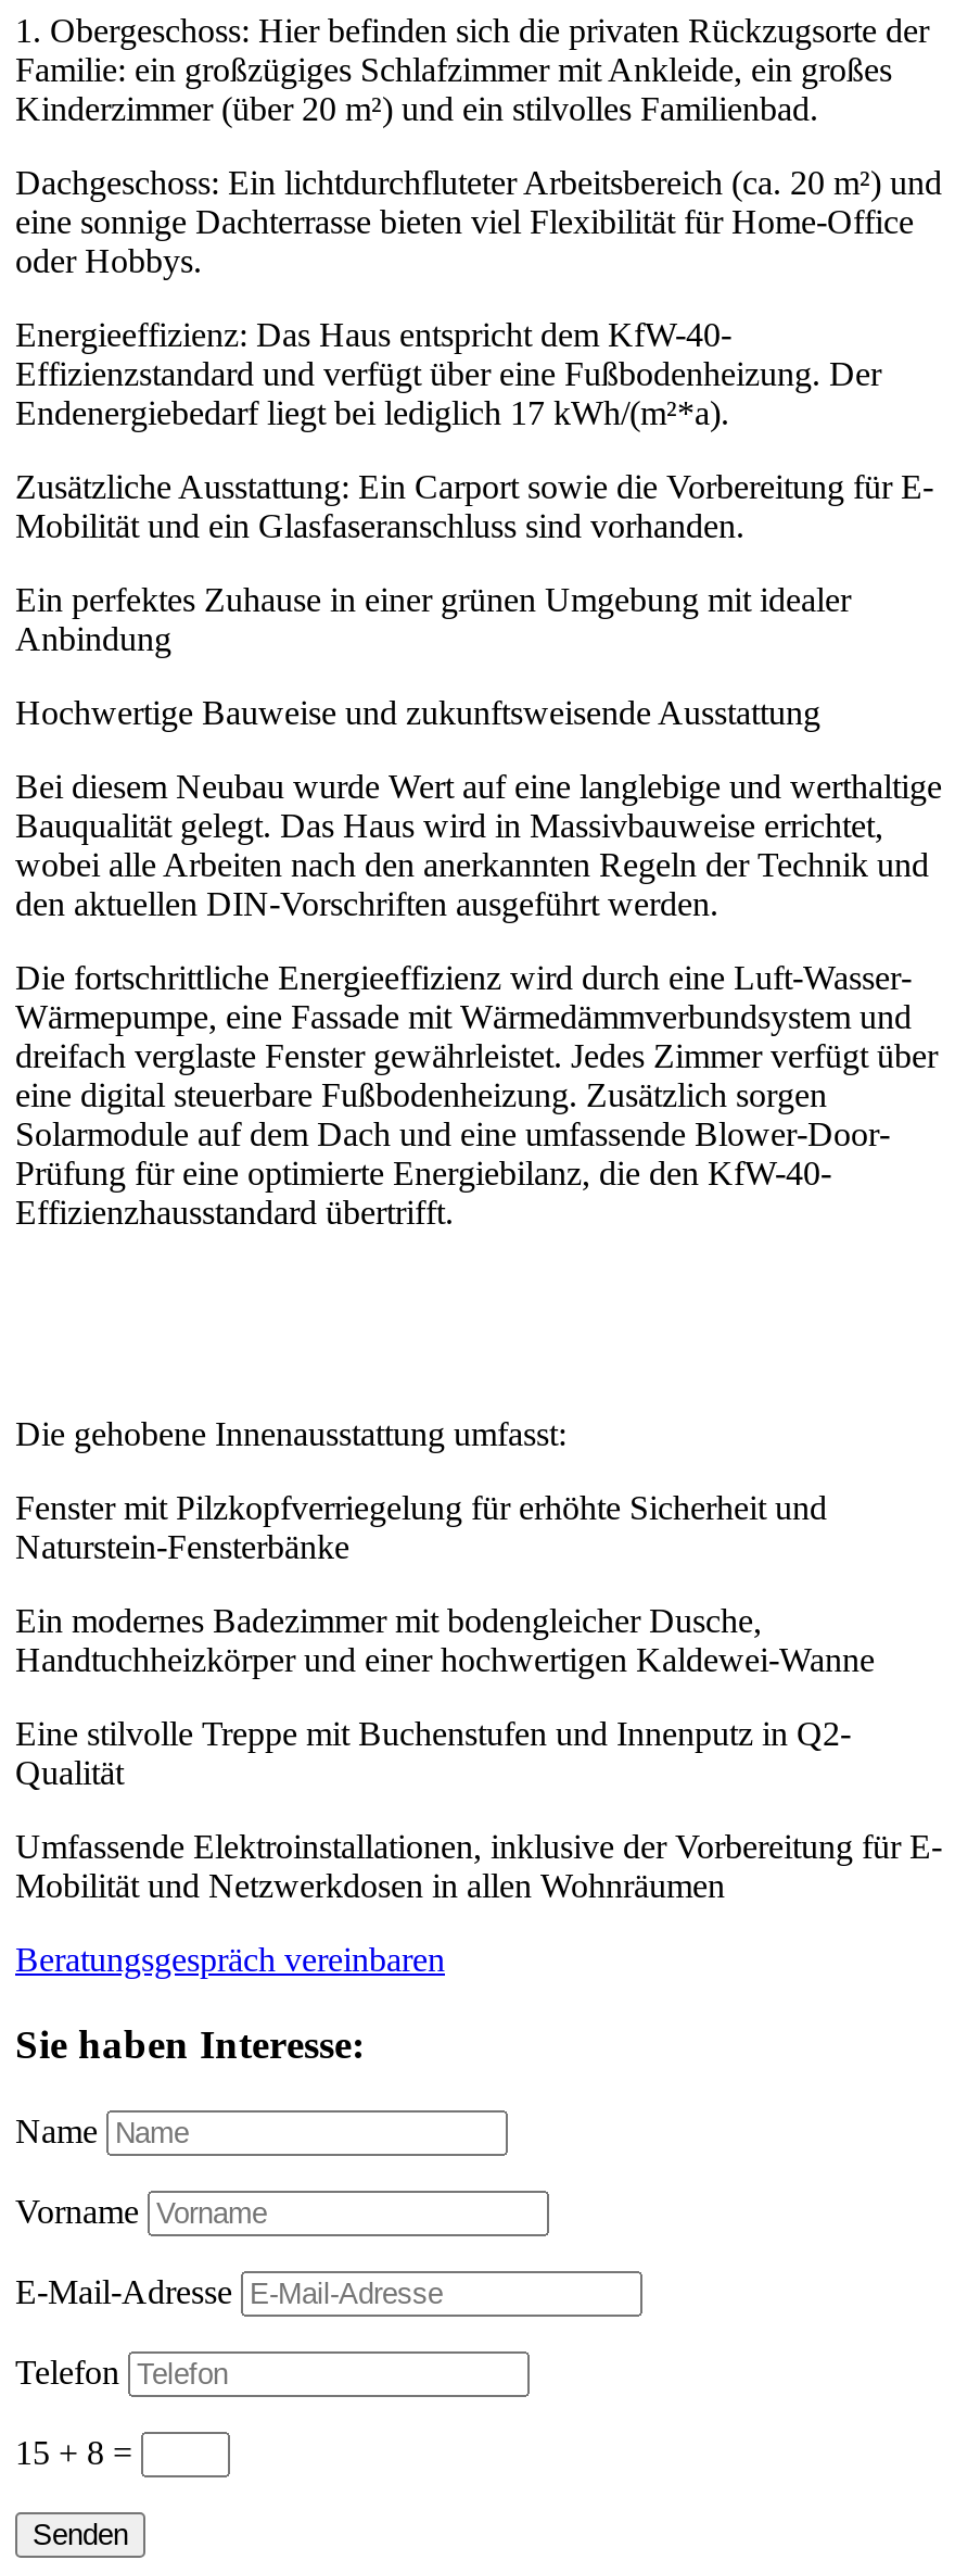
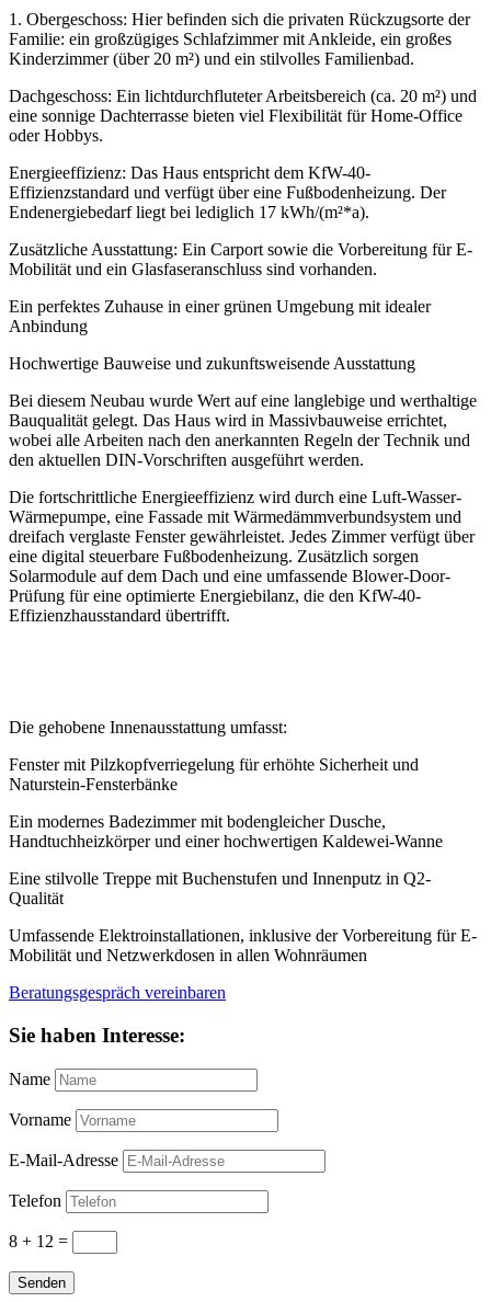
[15,2433,141,2470] 15 + 8 = -> [9,1231,72,1250] 8 + 12 =

